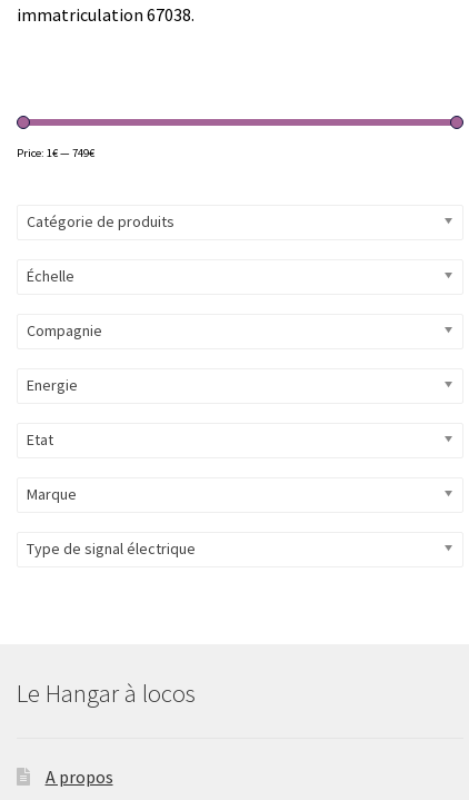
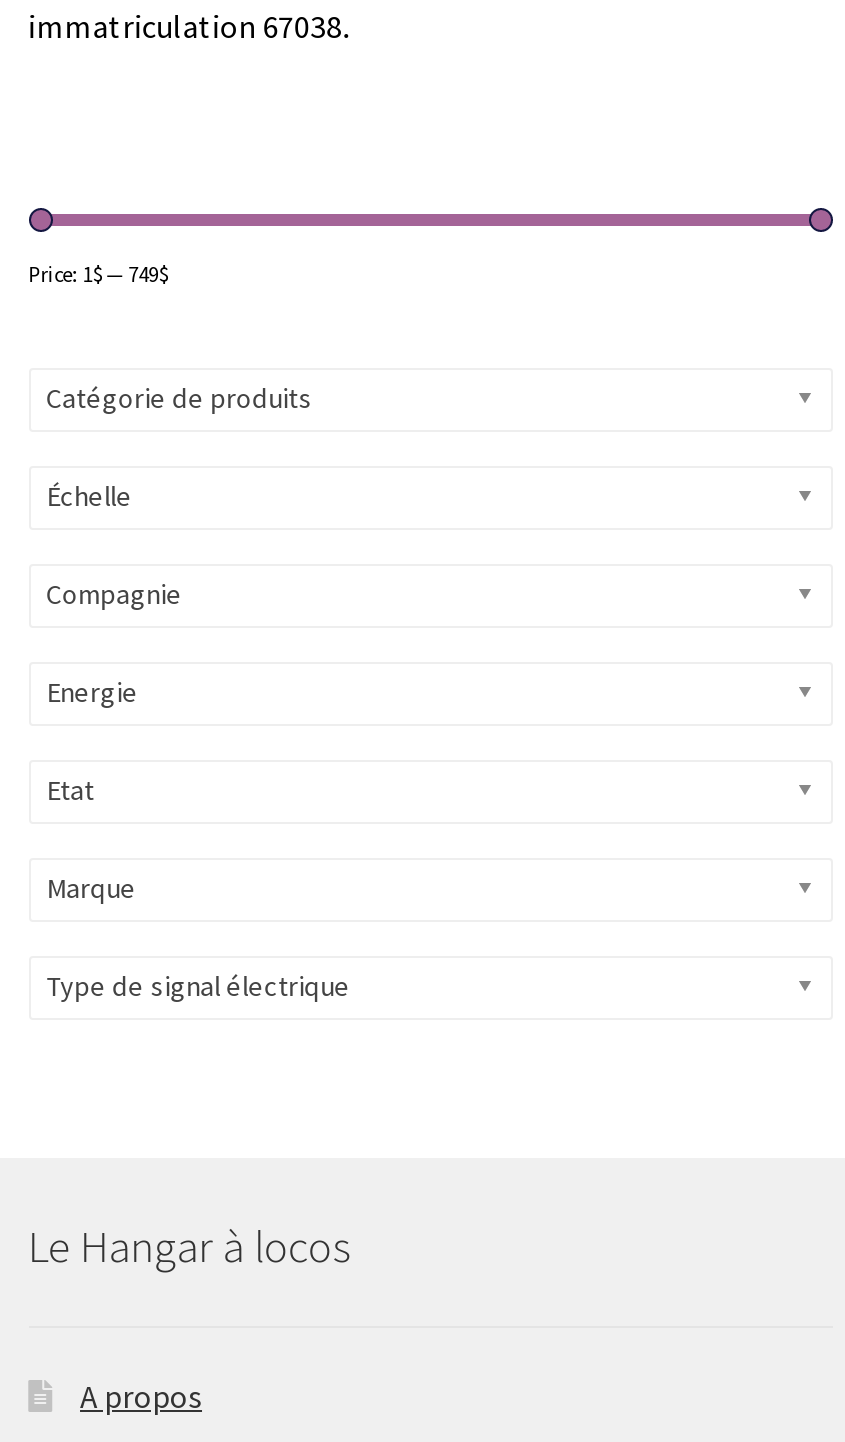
[16,145,94,160] Price: 1€— 749€ -> [28,260,168,288] Price: 1$— 749$

